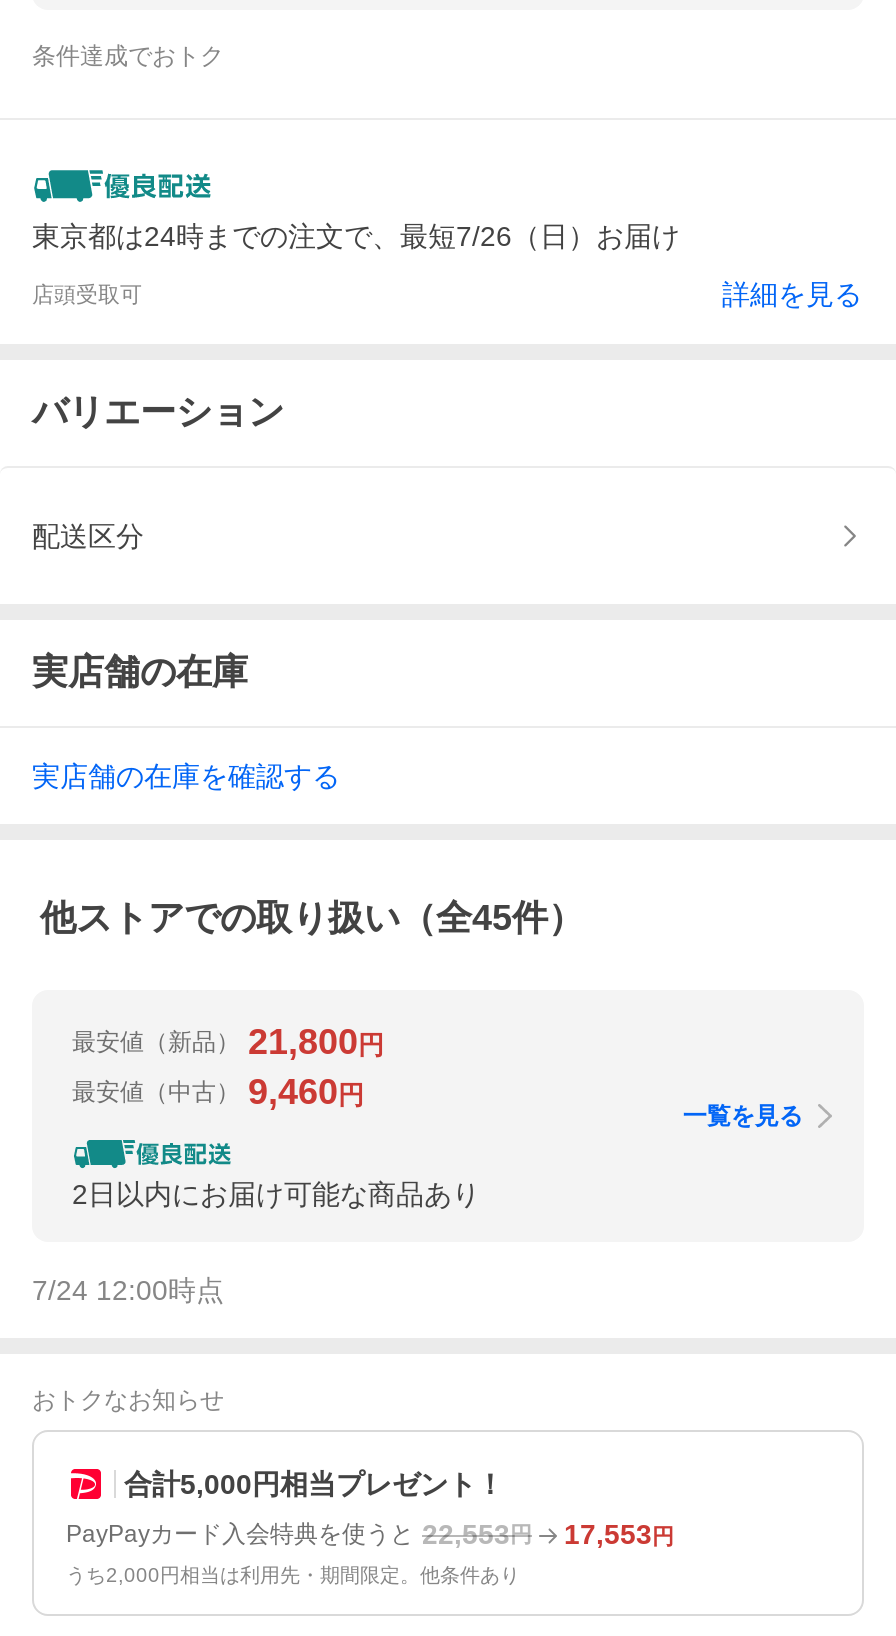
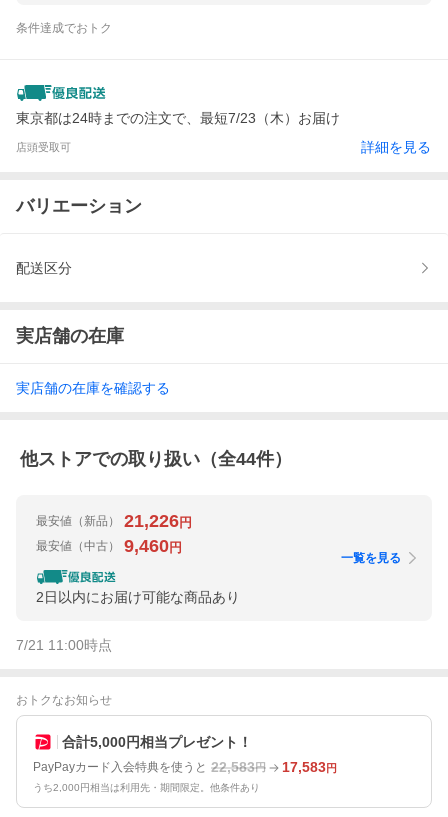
[32,220,680,252] 東京都は24時までの注文で、最短7/26（日）お届け -> [16,110,340,126] 東京都は24時までの注文で、最短7/23（木）お届け
[40,899,584,939] 他ストアでの取り扱い（全45件） -> [20,449,292,469] 他ストアでの取り扱い（全44件）
[72,1023,384,1063] 最安値（新品） 21,800円 -> [36,511,192,531] 最安値（新品） 21,226円
[32,1275,224,1307] 7/24 12:00時点 -> [16,637,112,653] 7/21 11:00時点
[66,1519,532,1551] PayPayカード入会特典を使うと 22,553円 -> [33,759,266,775] PayPayカード入会特典を使うと 22,583円
[564,1519,674,1551] 17,553円 -> [282,759,337,775] 17,583円

